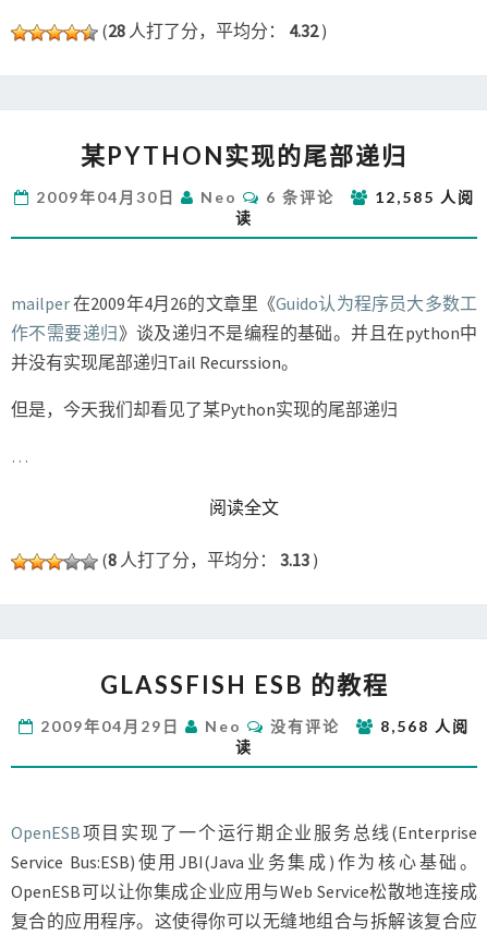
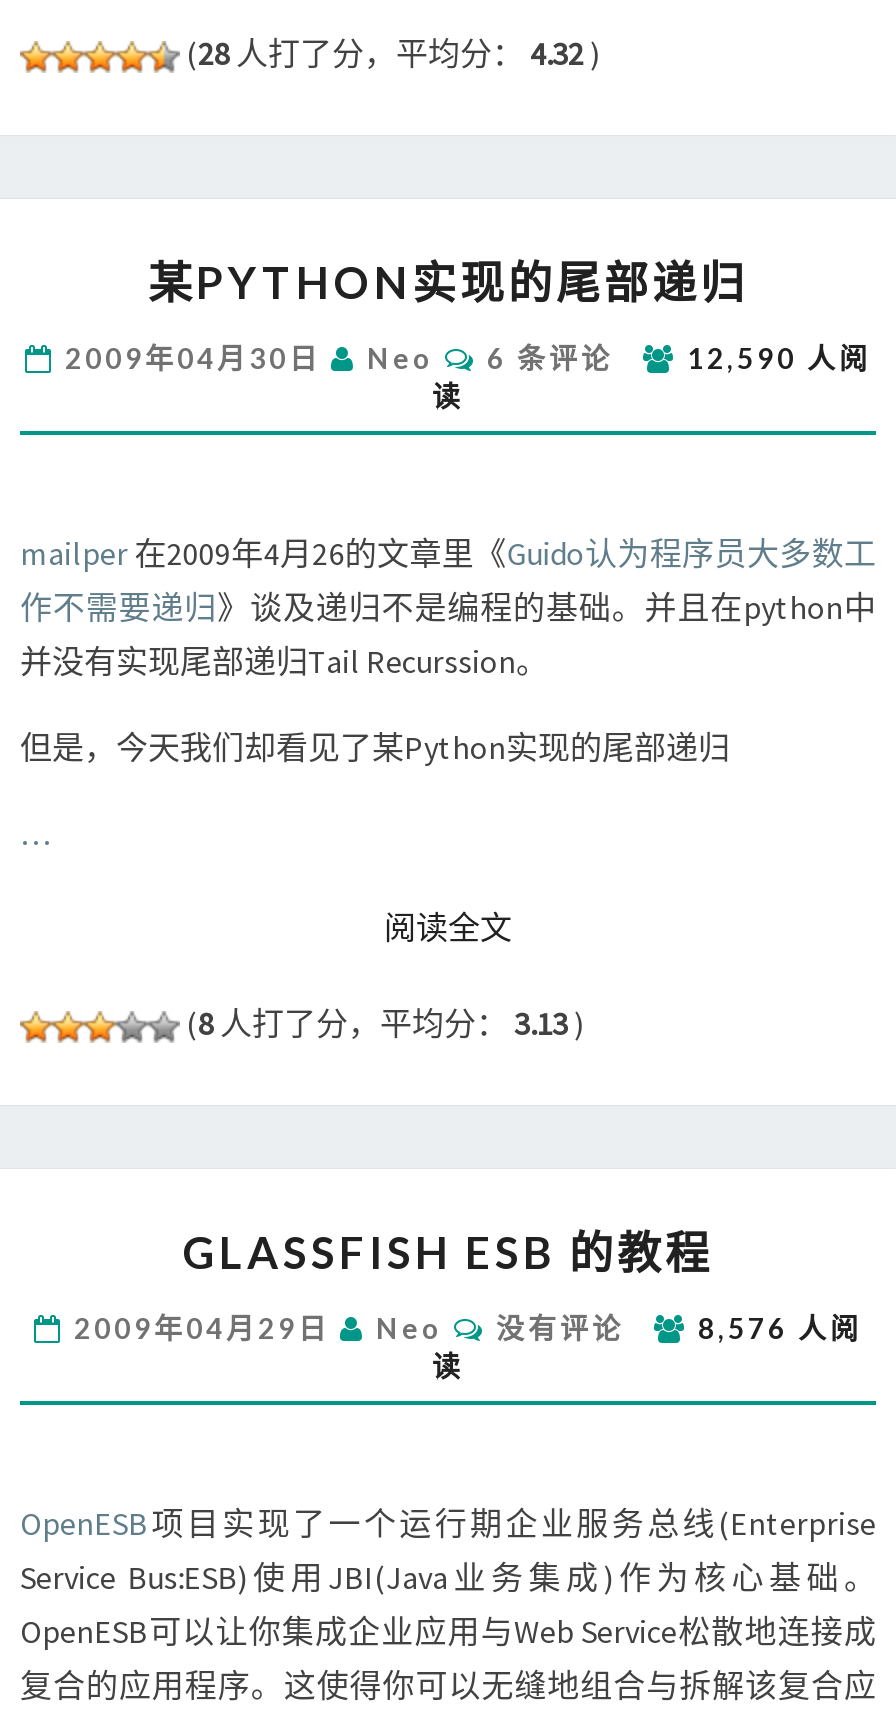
[369,188,474,207] 12,585 人阅 -> [677,342,871,376] 12,590 人阅
[375,716,470,735] 8,568 人阅 -> [688,1310,862,1344] 8,576 人阅

